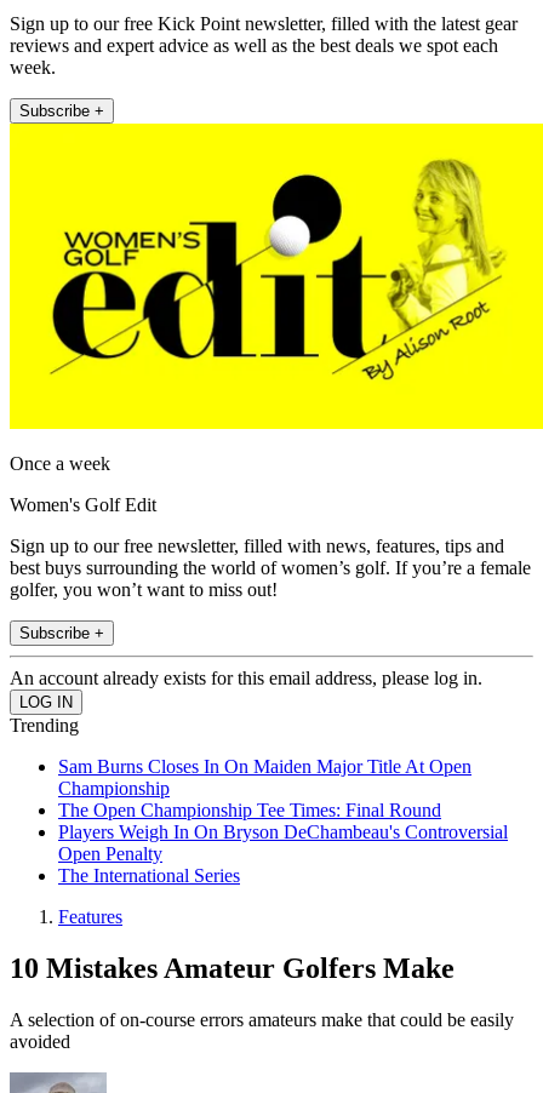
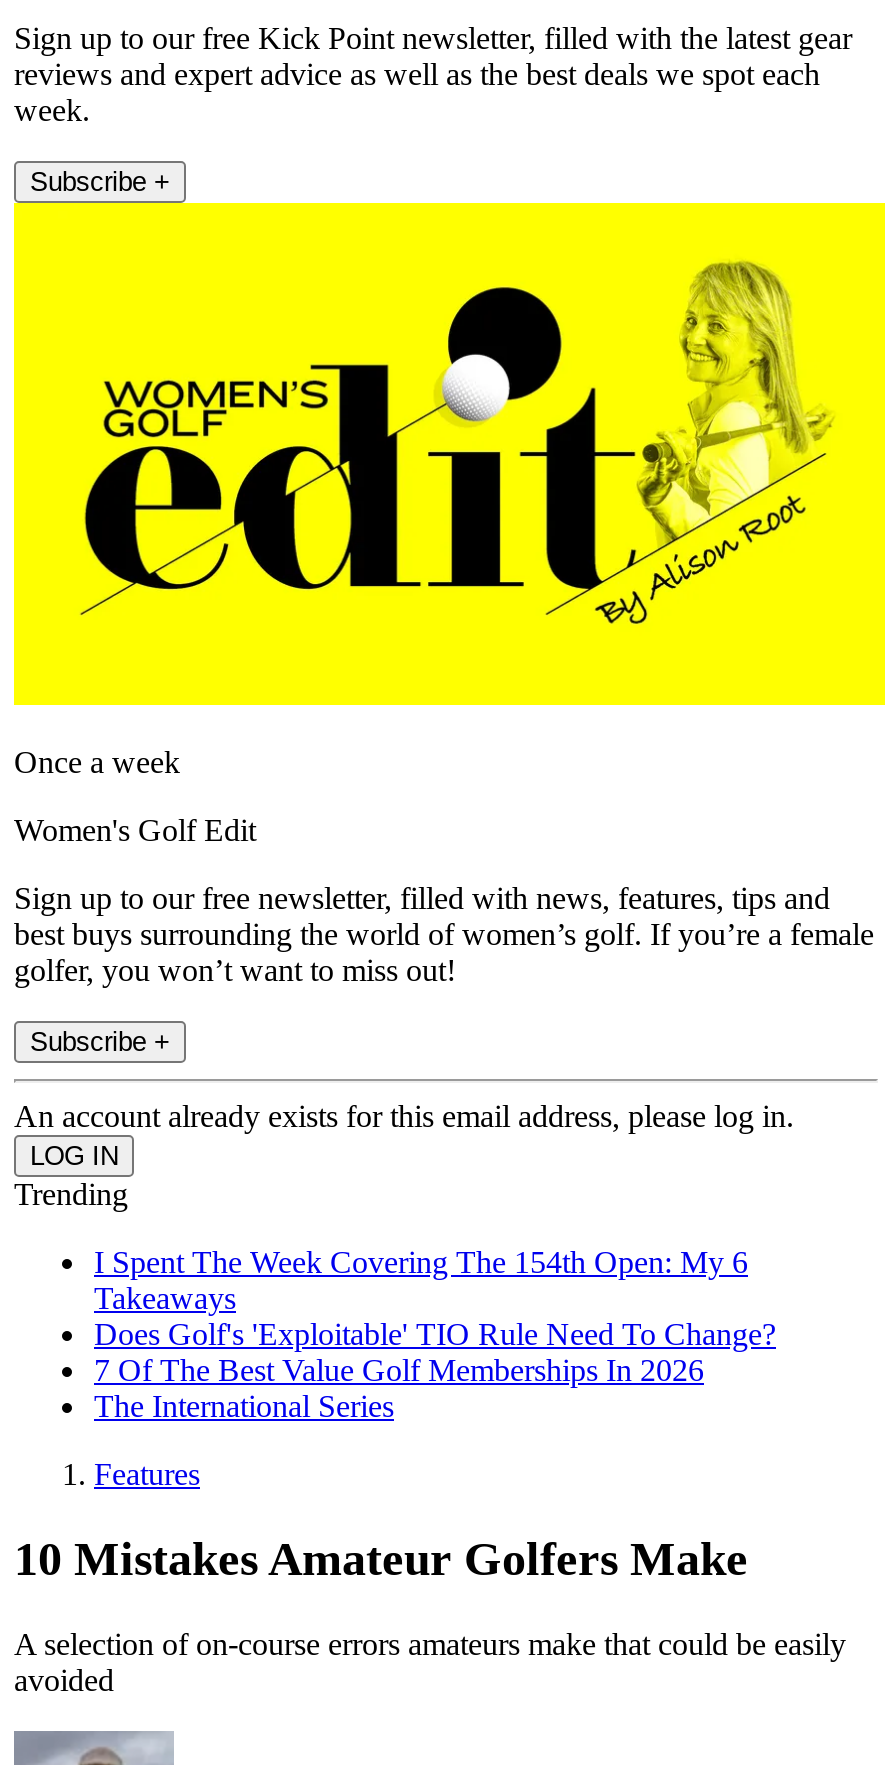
[58,756,508,864] Sam Burns Closes In On Maiden Major Title At Open | Championship | The Open Championship Tee Times: Final Round | Players Weigh In On Bryson DeChambeau's Controversial | Open Penalty -> [94,1246,776,1388] I Spent The Week Covering The 154th Open: My 6 | Takeaways | Does Golf's 'Exploitable' TIO Rule Need To Change? | 7 Of The Best Value Golf Memberships In 2026

